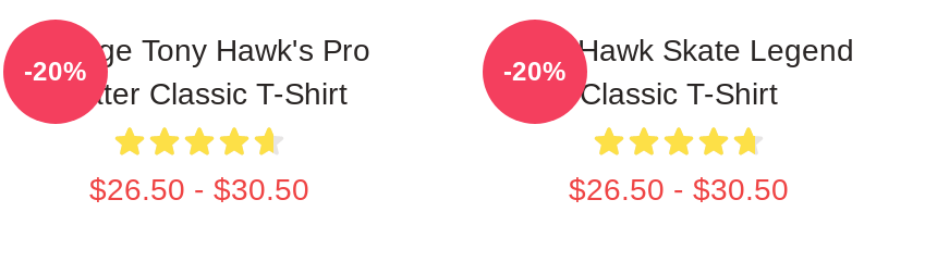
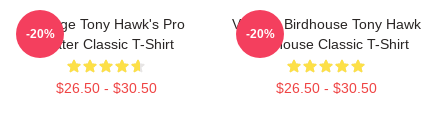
[503,32,854,110] Tony Hawk Skate Legend | Classic T-Shirt -> [231,16,420,52] Vintage Birdhouse Tony Hawk | Bird House Classic T-Shirt

